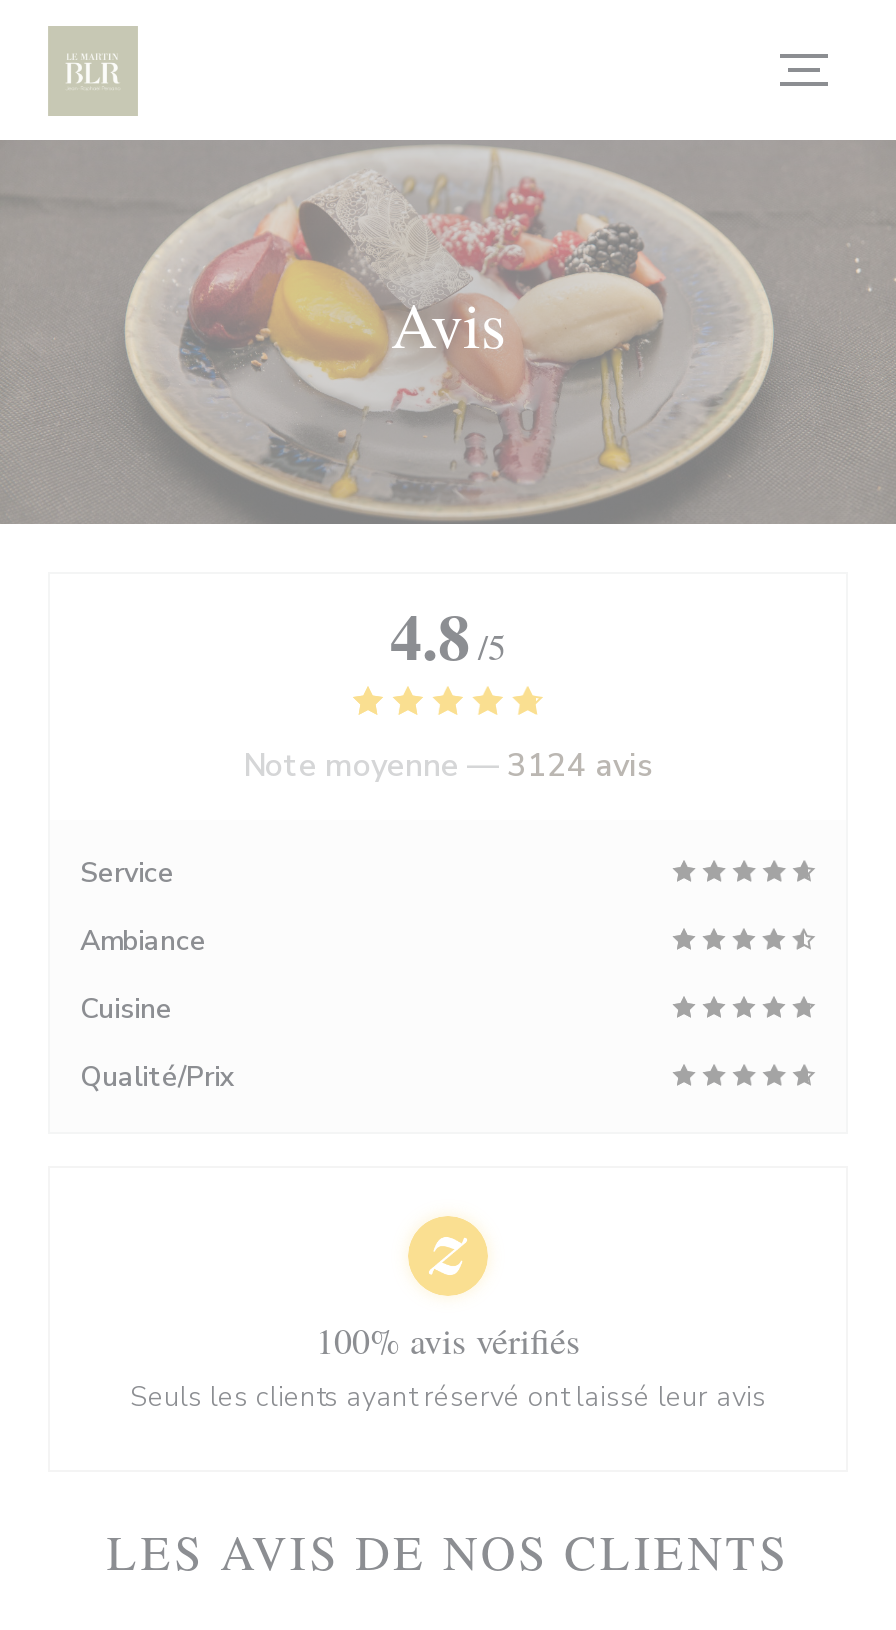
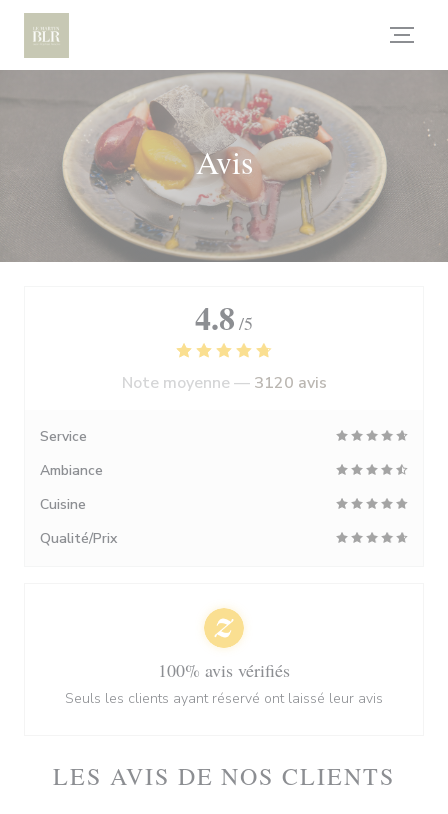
[243,744,653,788] Note moyenne — 3124 avis -> [121,372,326,394] Note moyenne — 3120 avis

